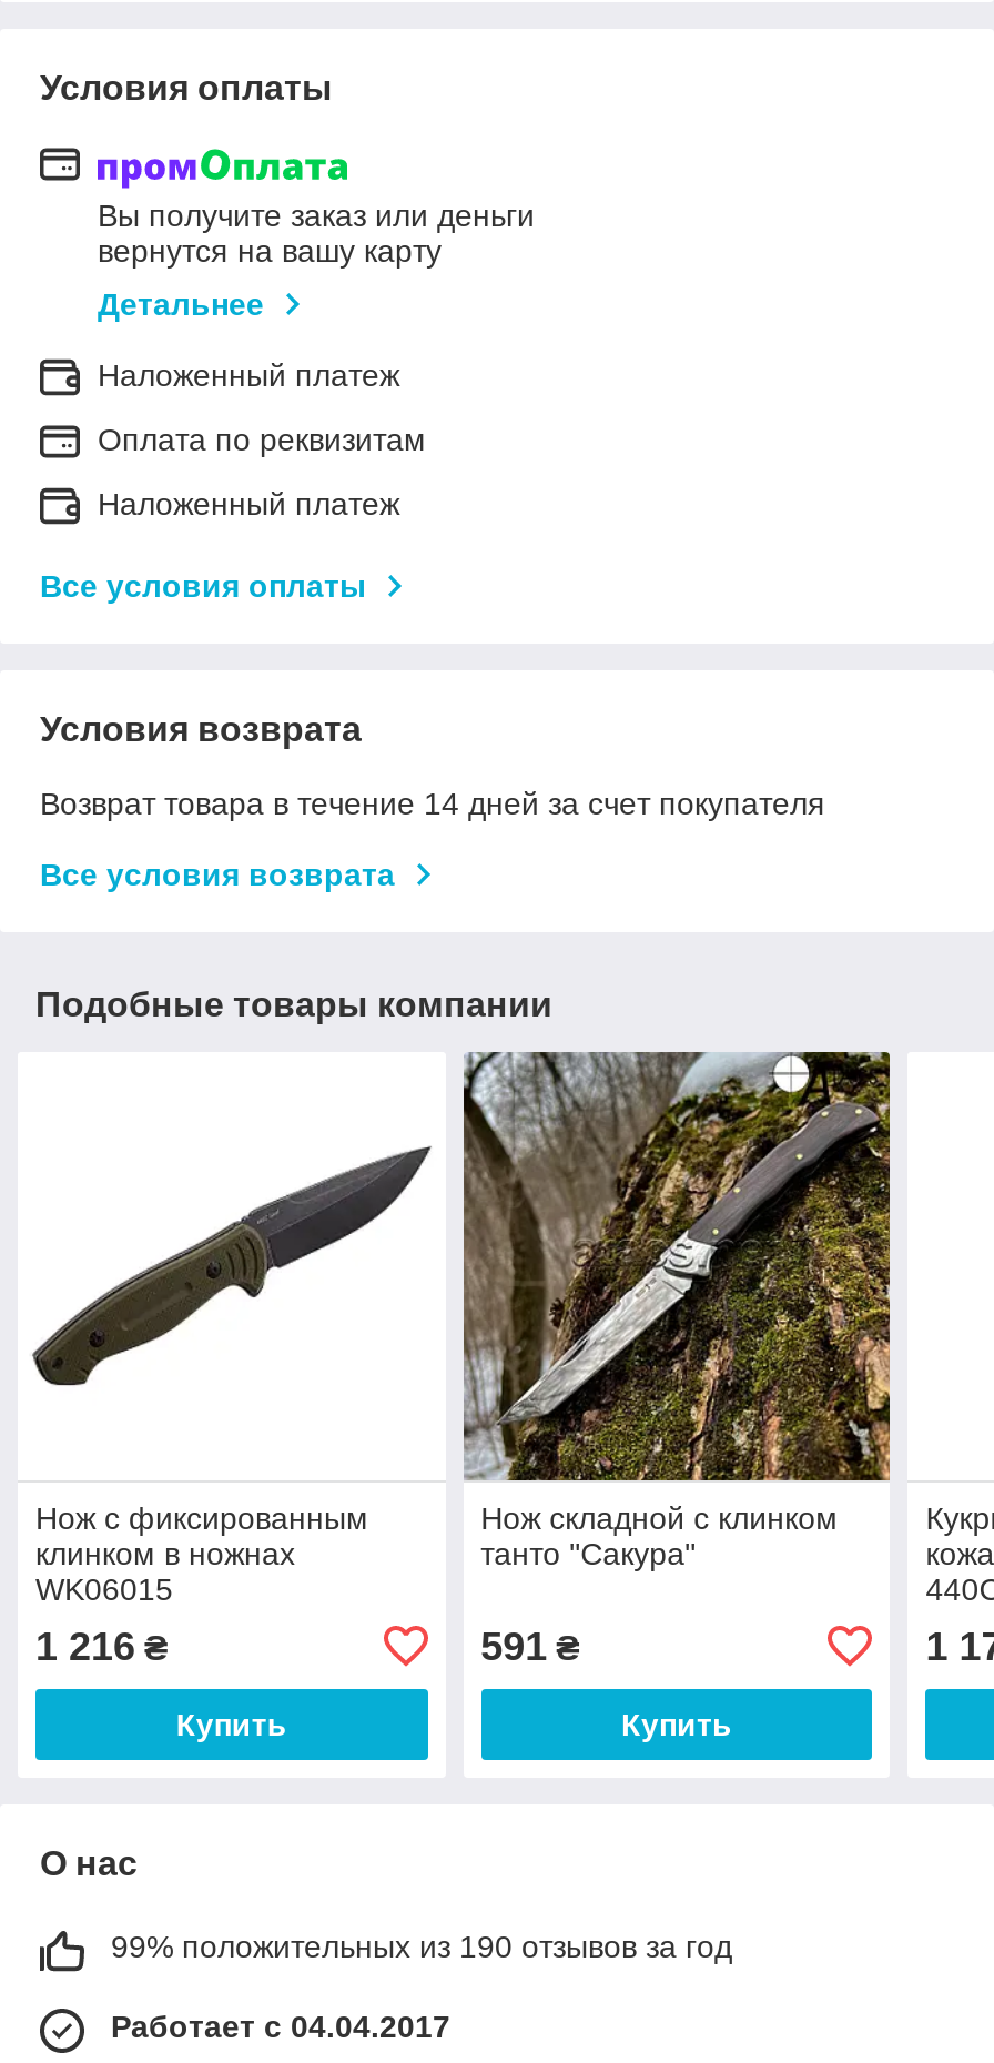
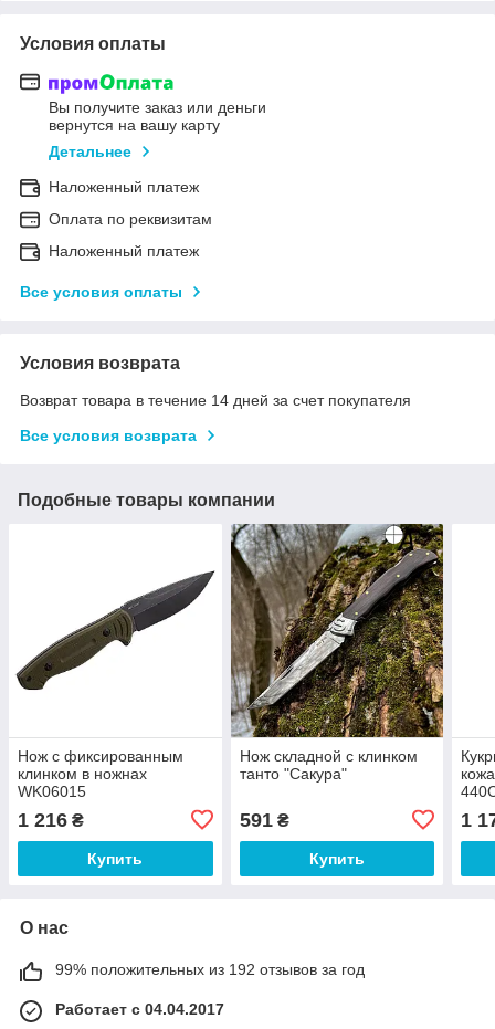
[111,1928,732,1964] 99% положительных из 190 отзывов за год -> [55,960,365,978] 99% положительных из 192 отзывов за год

